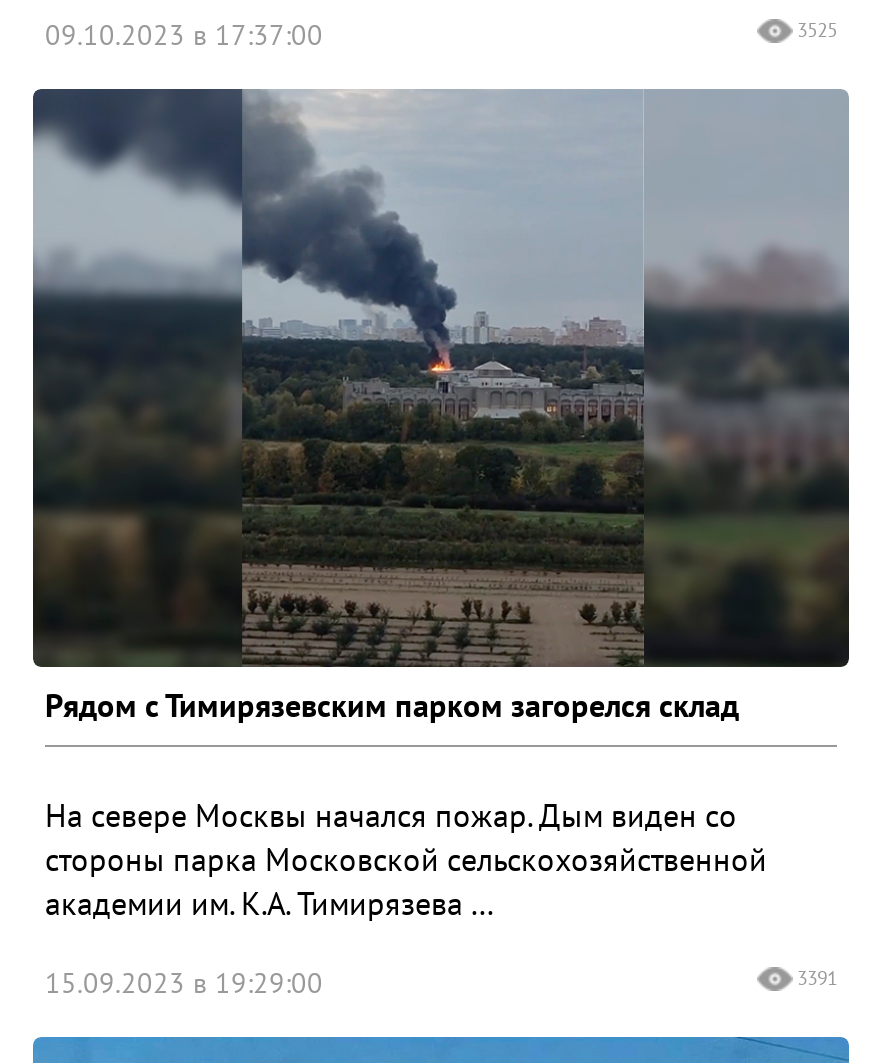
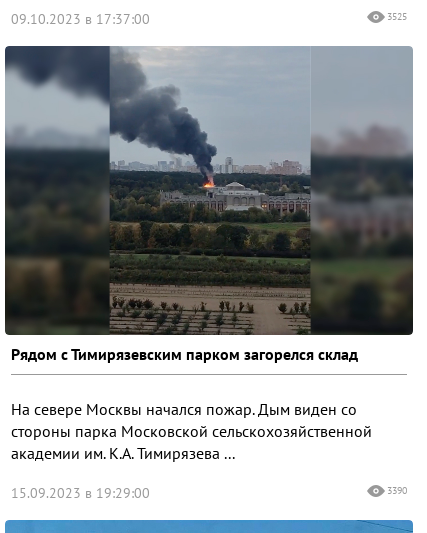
[797,965,837,991] 3391 -> [387,484,407,497] 3390

